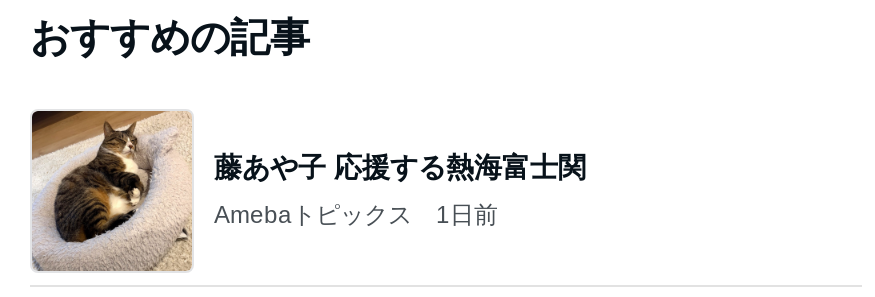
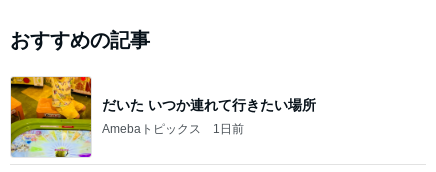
[30,109,586,273] [image] | 藤あや子 応援する熱海富士関 -> [10,76,316,158] [image] | だいた いつか連れて行きたい場所

